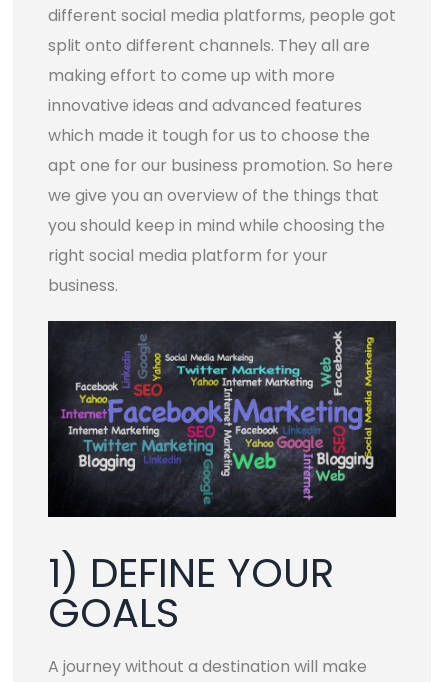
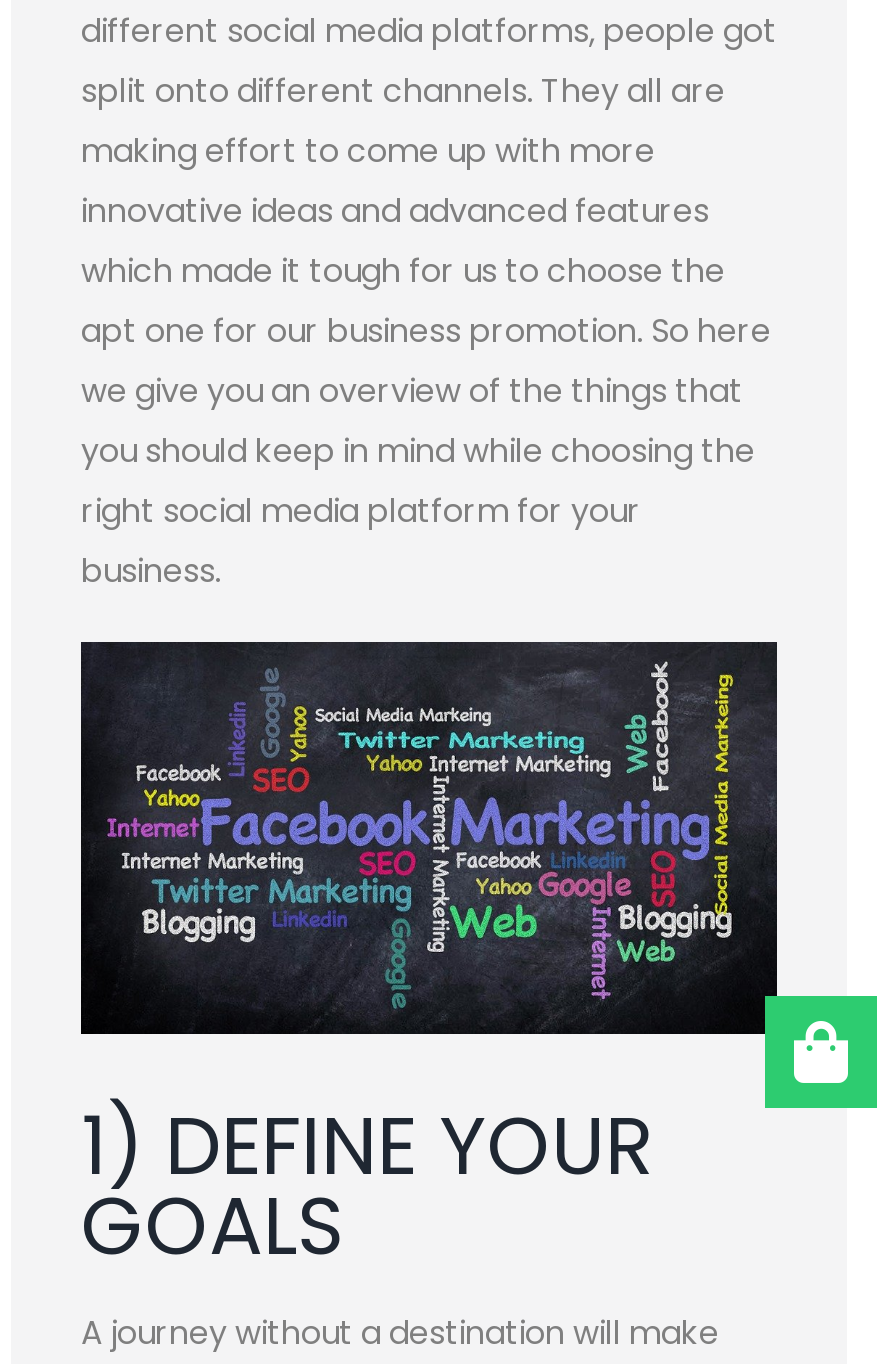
none -> [763,994,871,1110] [image]

